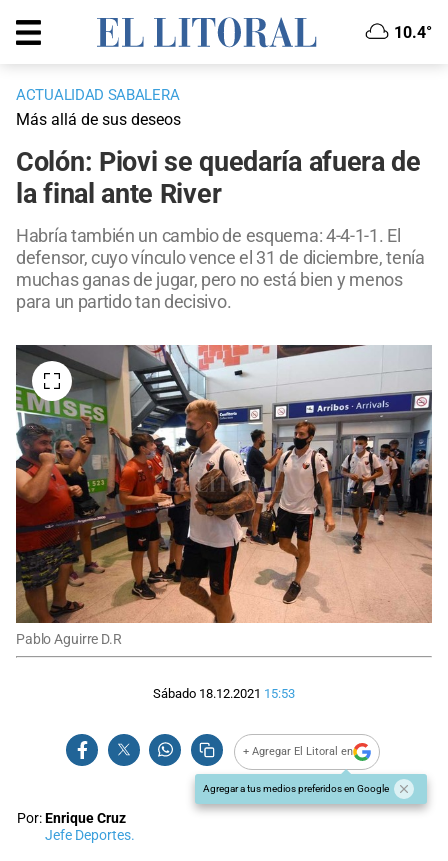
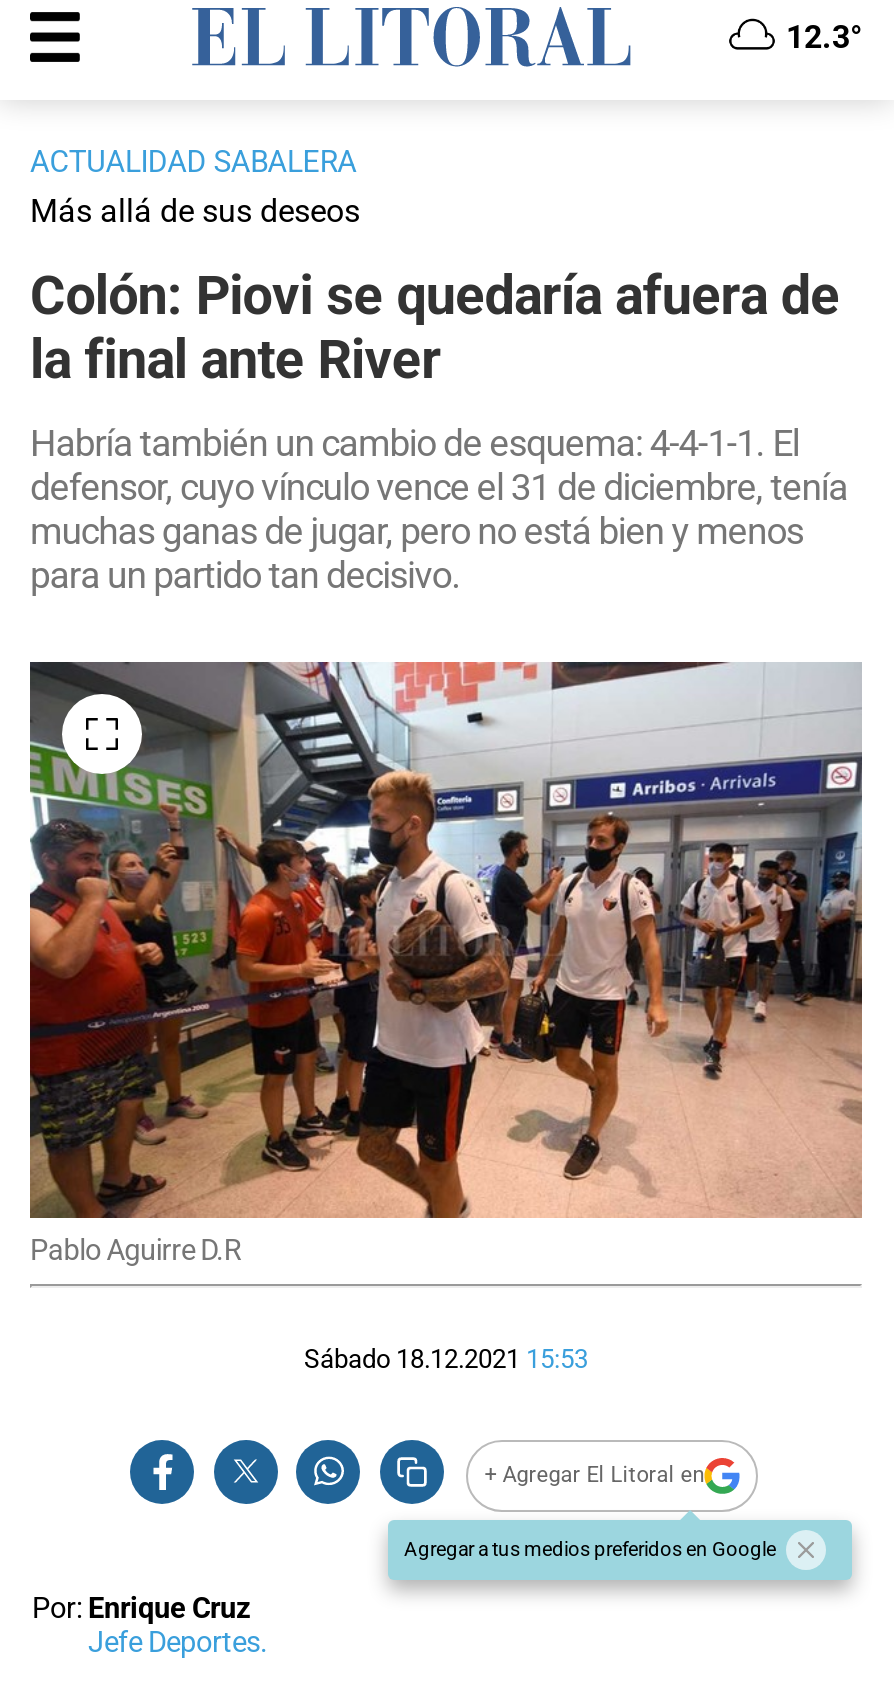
[394,22,432,41] 10.4° -> [786,17,862,55] 12.3°

